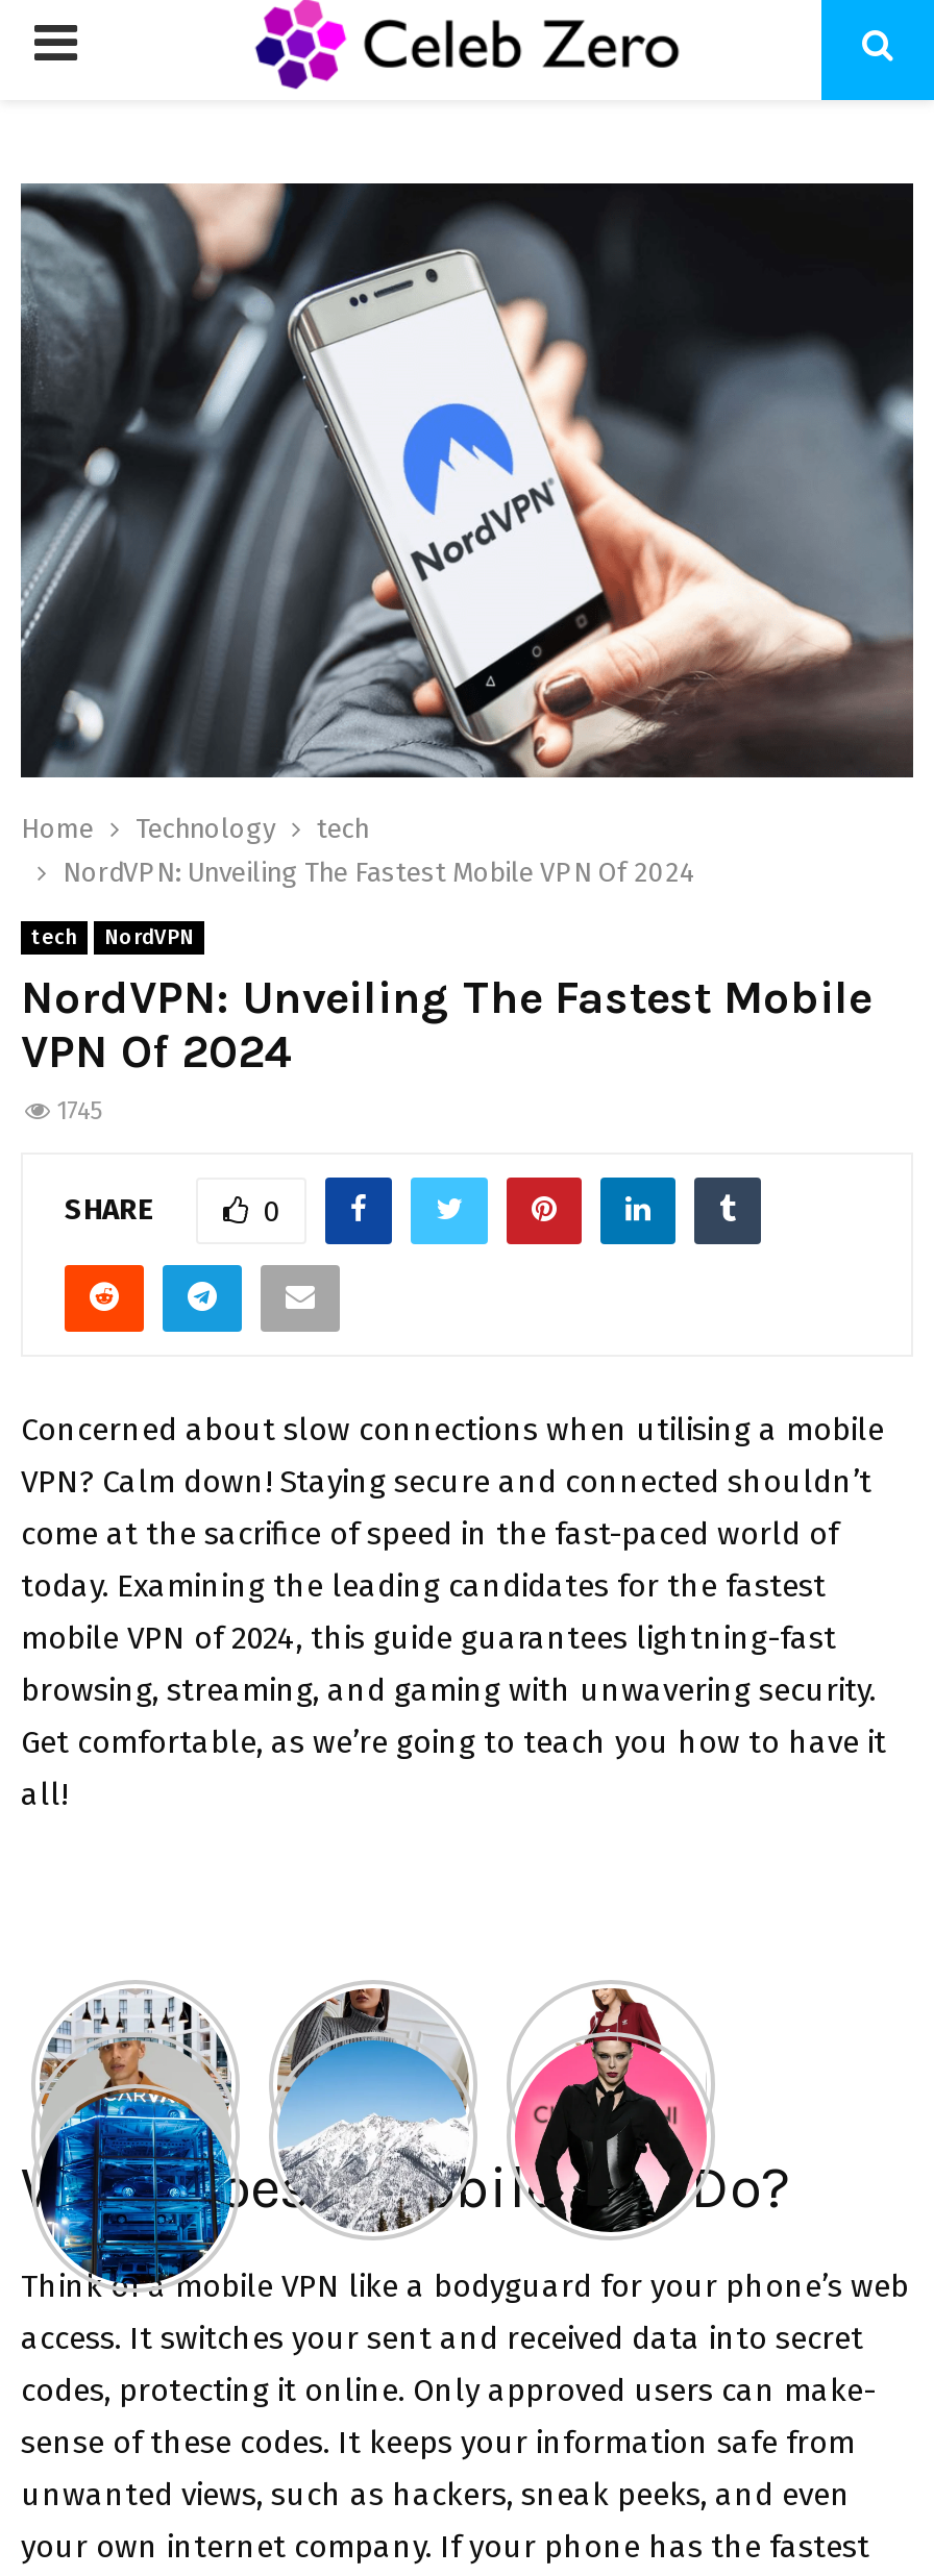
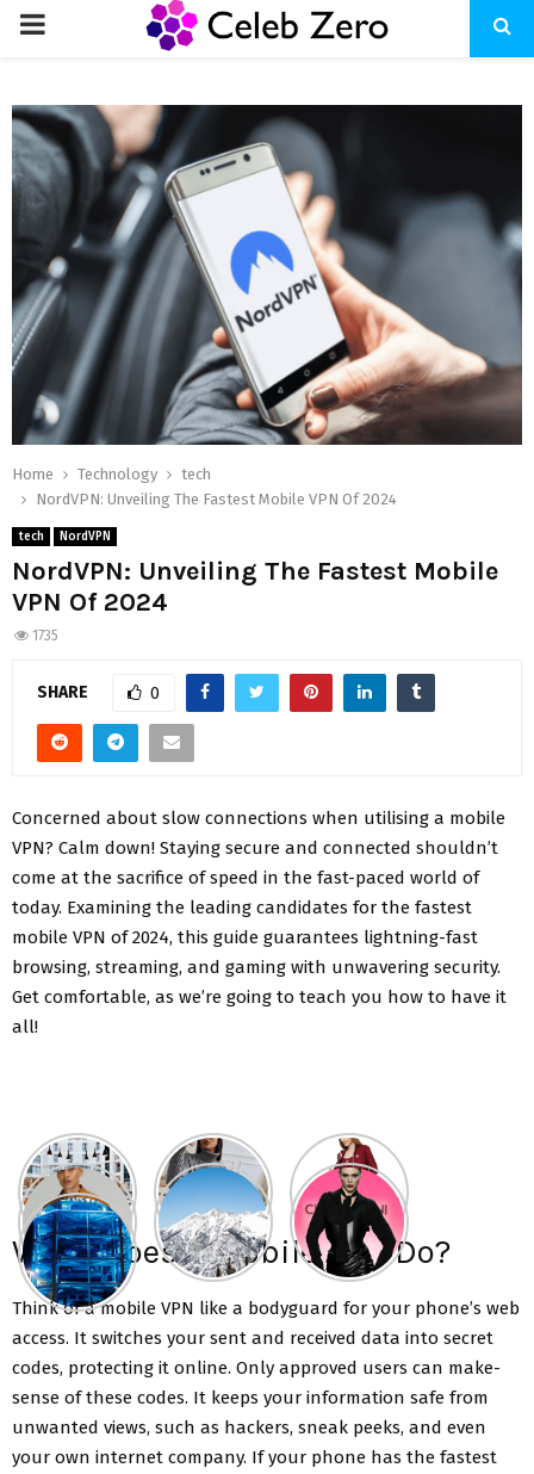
[56,1097,102,1126] 1745 -> [32,628,58,644] 1735

